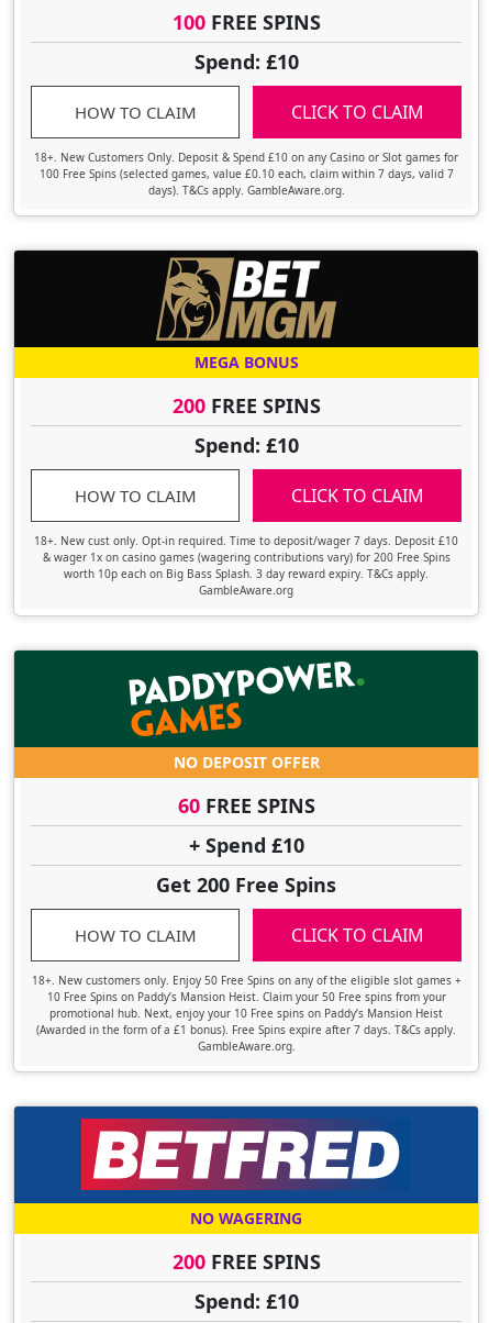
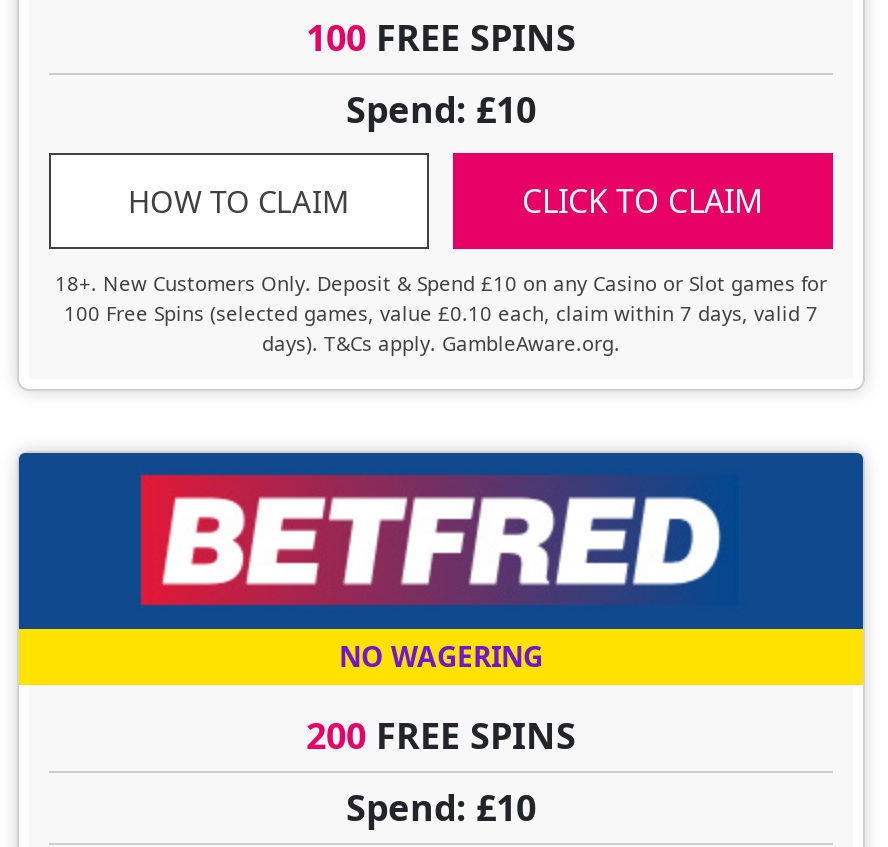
[13,249,479,598] [image] | MEGA BONUS | 200 FREE SPINS | Spend: £10 | CLICK TO CLAIM | HOW TO CLAIM | 18+. New cust only. Opt-in required. Time to deposit/wager 7 days. Deposit £10 | & wager 1x on casino games (wagering contributions vary) for 200 Free Spins | worth 10p each on Big Bass Splash. 3 day reward expiry. T&Cs apply. | GambleAware.org -> none
[13,648,479,1054] [image] | NO DEPOSIT OFFER | 60 FREE SPINS | + Spend £10 | Get 200 Free Spins | CLICK TO CLAIM | HOW TO CLAIM | 18+. New customers only. Enjoy 50 Free Spins on any of the eligible slot games + | 10 Free Spins on Paddy’s Mansion Heist. Claim your 50 Free spins from your | promotional hub. Next, enjoy your 10 Free spins on Paddy’s Mansion Heist | (Awarded in the form of a £1 bonus). Free Spins expire after 7 days. T&Cs apply. | GambleAware.org. -> none

